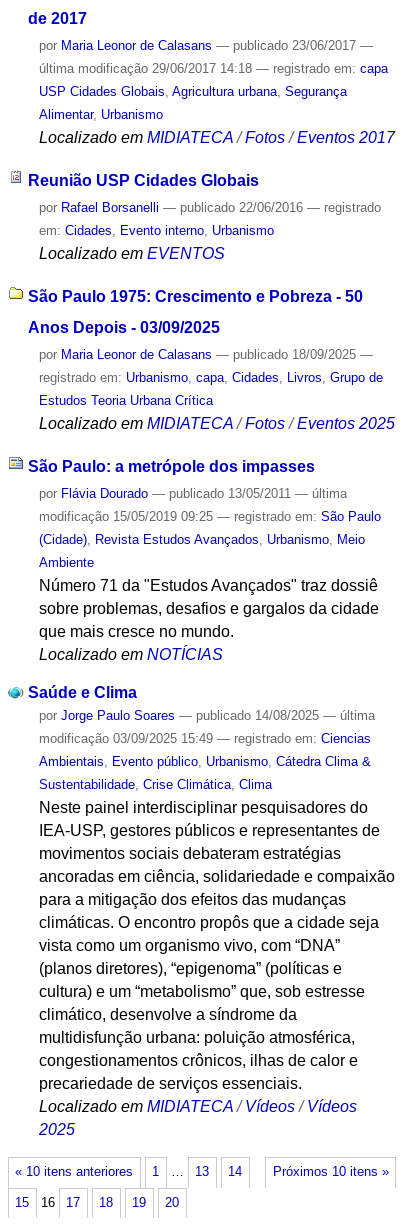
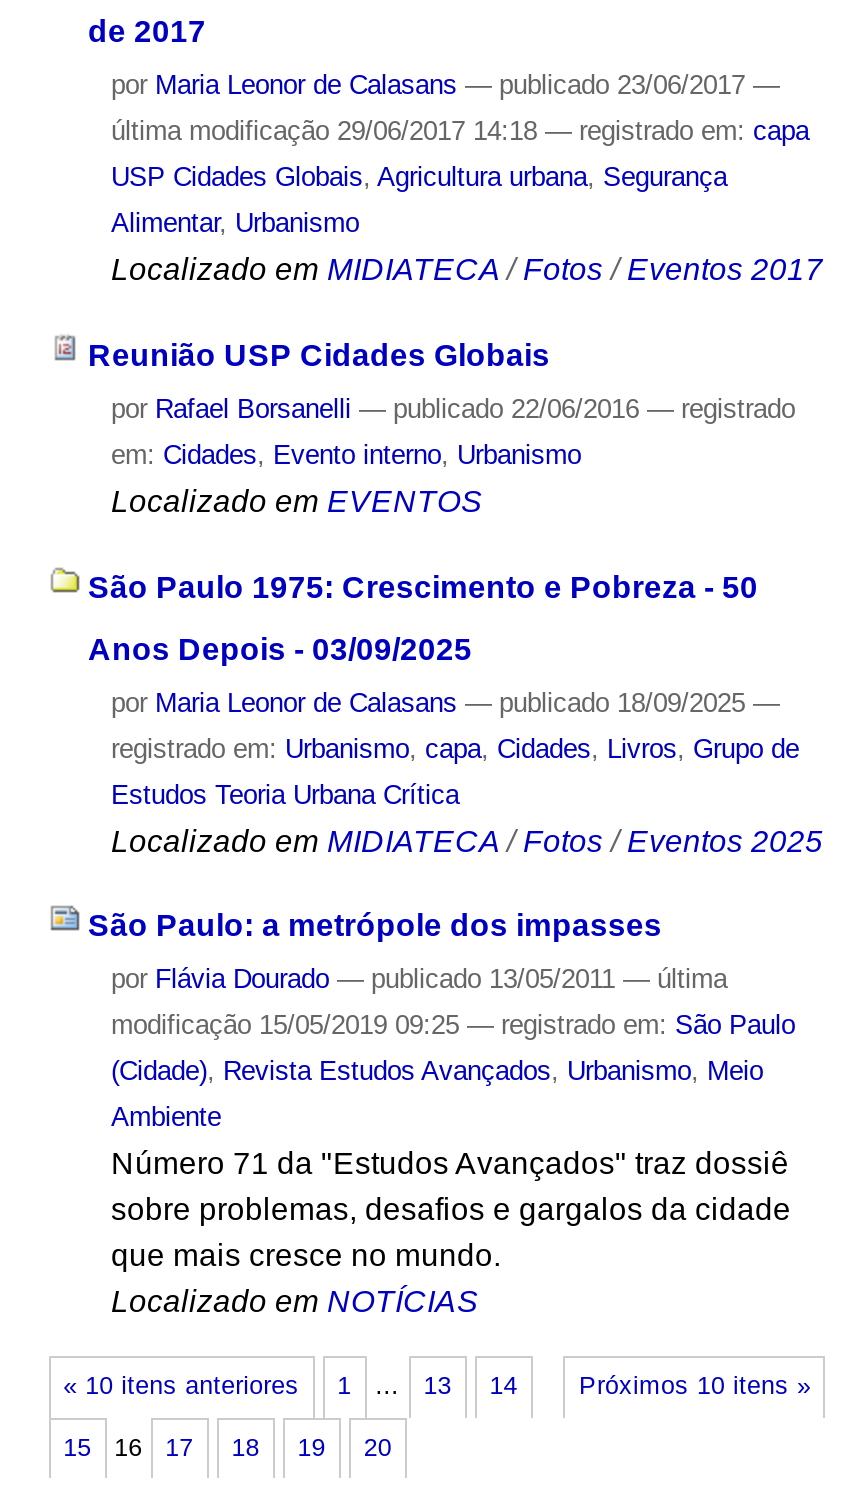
[27,684,395,1138] Saúde e Clima | por Jorge Paulo Soares — publicado 14/08/2025 — última | modificação 03/09/2025 15:49 — registrado em: Ciencias | Ambientais, Evento público, Urbanismo, Cátedra Clima & | Sustentabilidade, Crise Climática, Clima | Neste painel interdisciplinar pesquisadores do | IEA‑USP, gestores públicos e representantes de | movimentos sociais debateram estratégias | ancoradas em ciência, solidariedade e compaixão | para a mitigação dos efeitos das mudanças | climáticas. O encontro propôs que a cidade seja | vista como um organismo vivo, com “DNA” | (planos diretores), “epigenoma” (políticas e | cultura) e um “metabolismo” que, sob estresse | climático, desenvolve a síndrome da | multidisfunção urbana: poluição atmosférica, | congestionamentos crônicos, ilhas de calor e | precariedade de serviços essenciais. | Localizado em MIDIATECA / Vídeos / Vídeos | 2025 -> none

